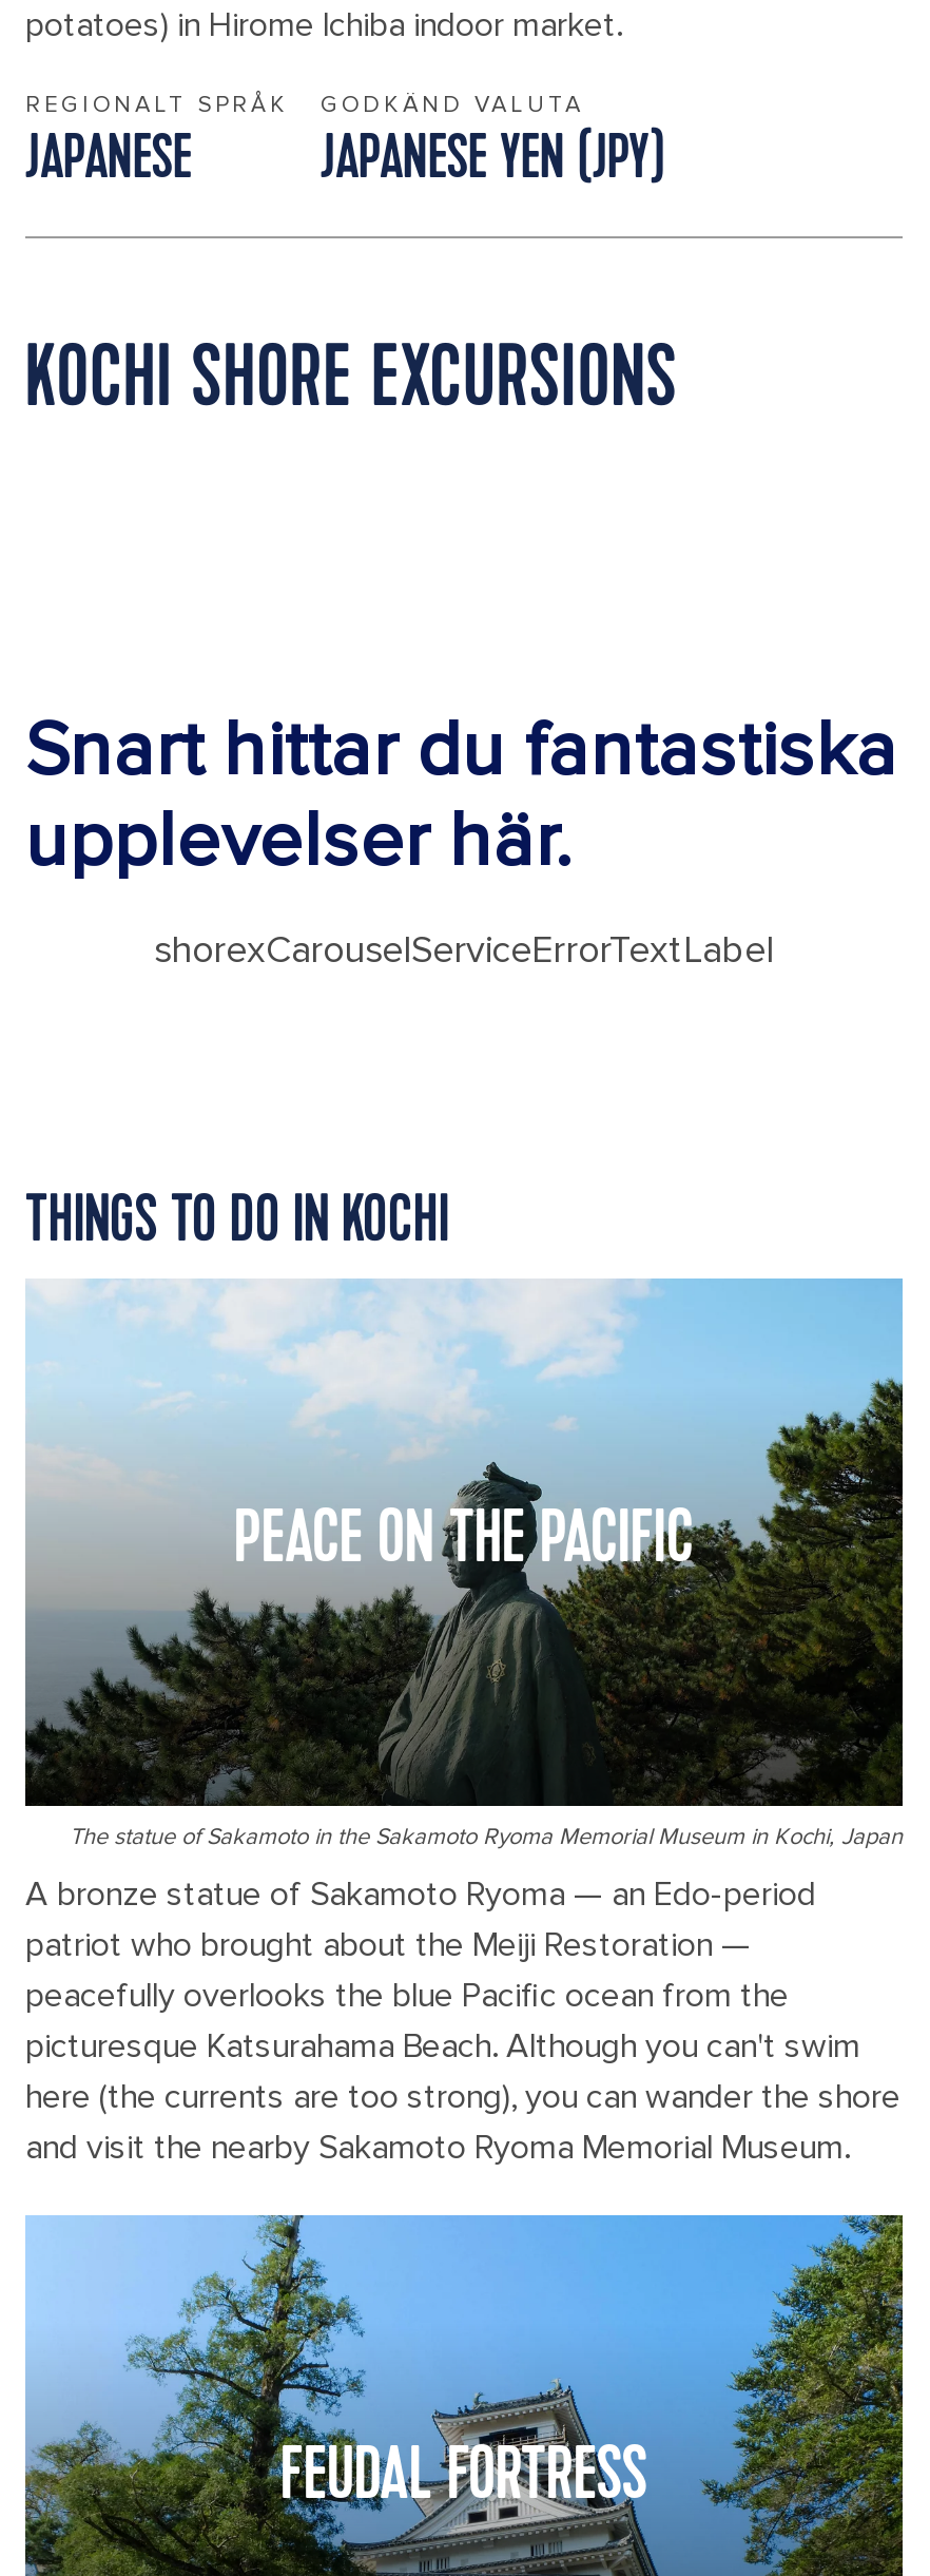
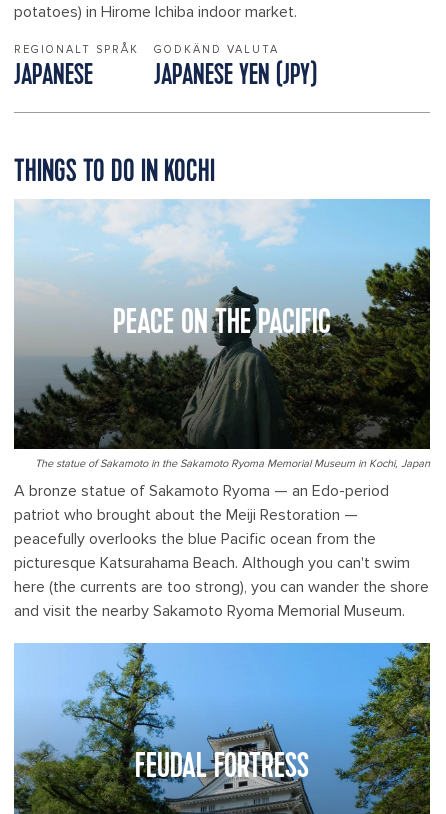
[25,323,898,973] KOCHI SHORE EXCURSIONS | Snart hittar du fantastiska | upplevelser här. | shorexCarouselServiceErrorTextLabel -> none

